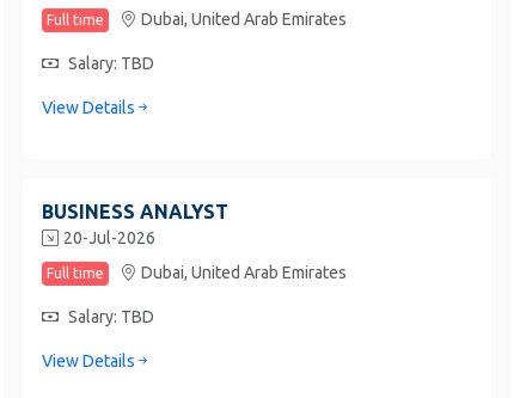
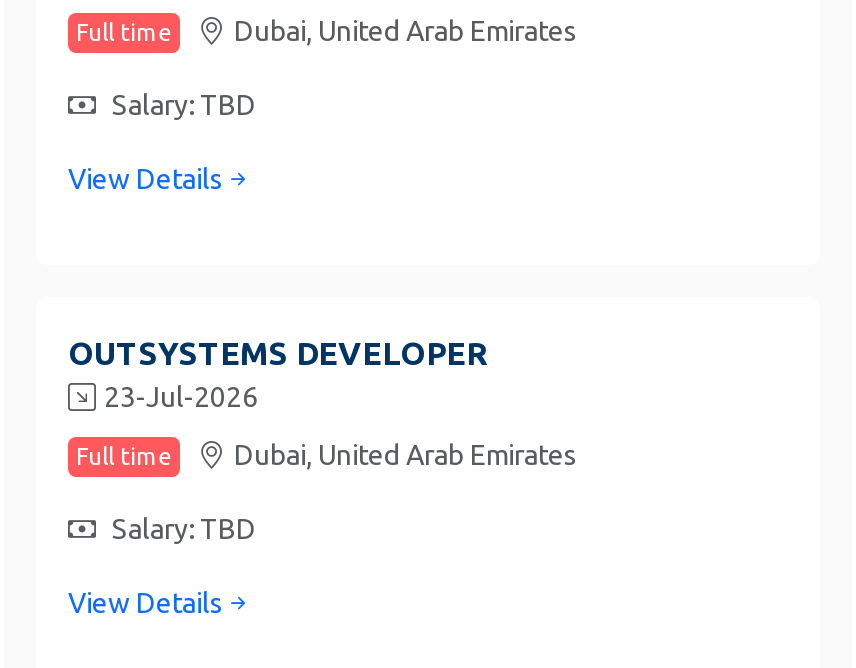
[42,201,228,247] BUSINESS ANALYST | 20-Jul-2026 -> [68,335,486,413] OUTSYSTEMS DEVELOPER | 23-Jul-2026

